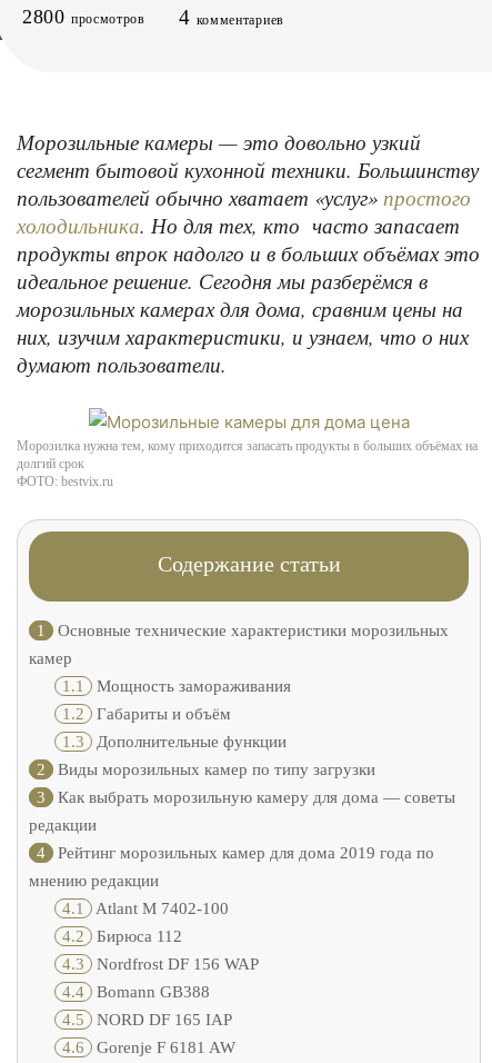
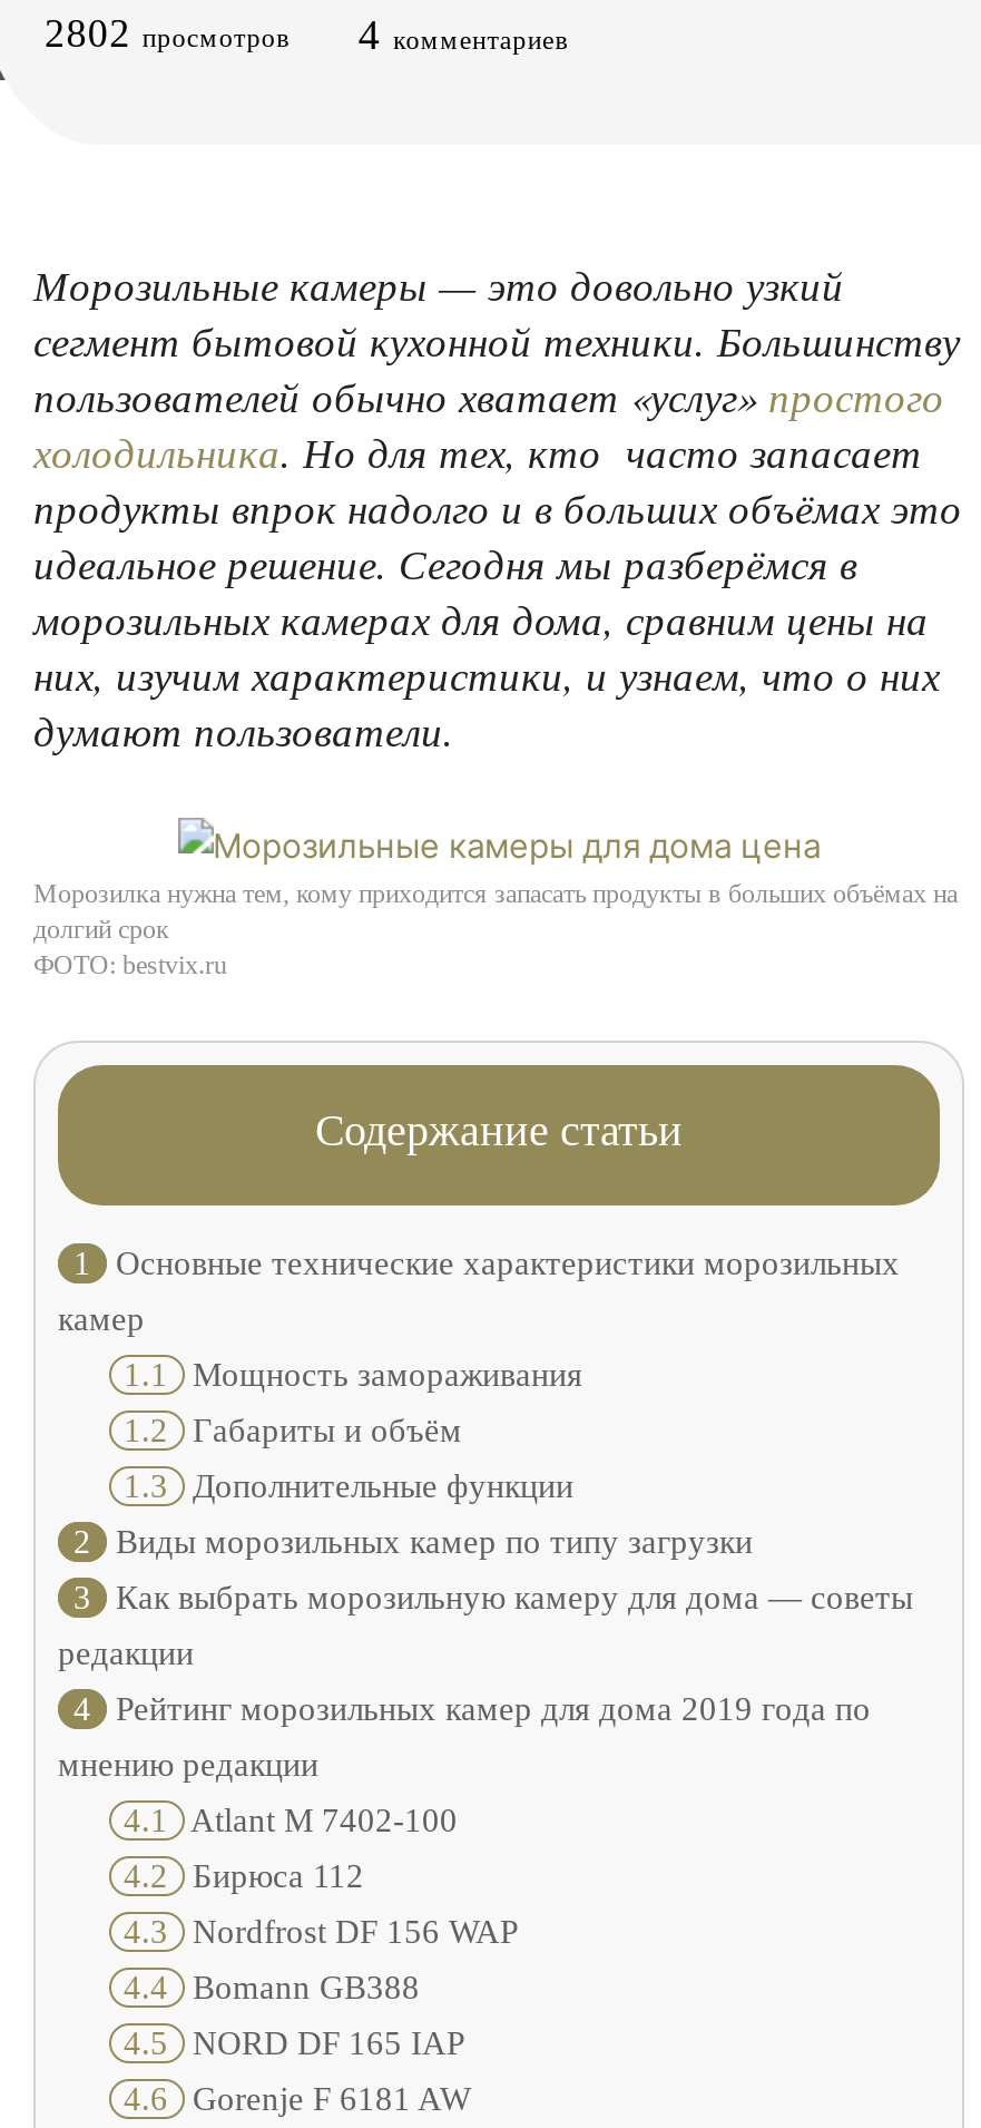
[22,6,284,29] 2800 просмотров 4 комментариев -> [45,11,570,58] 2802 просмотров 4 комментариев

